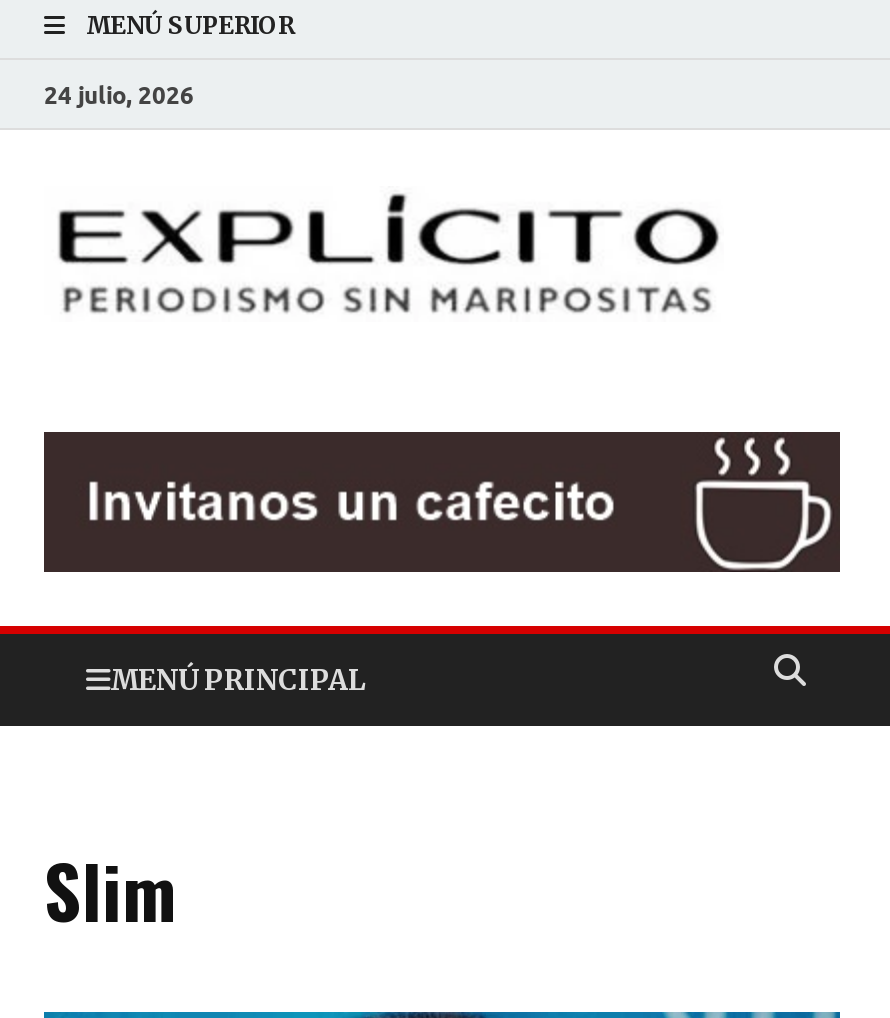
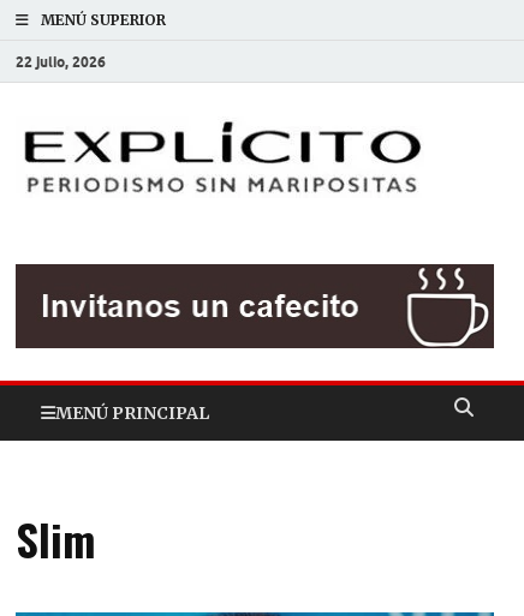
[44,79,194,109] 24 julio, 2026 -> [16,52,106,70] 22 julio, 2026

